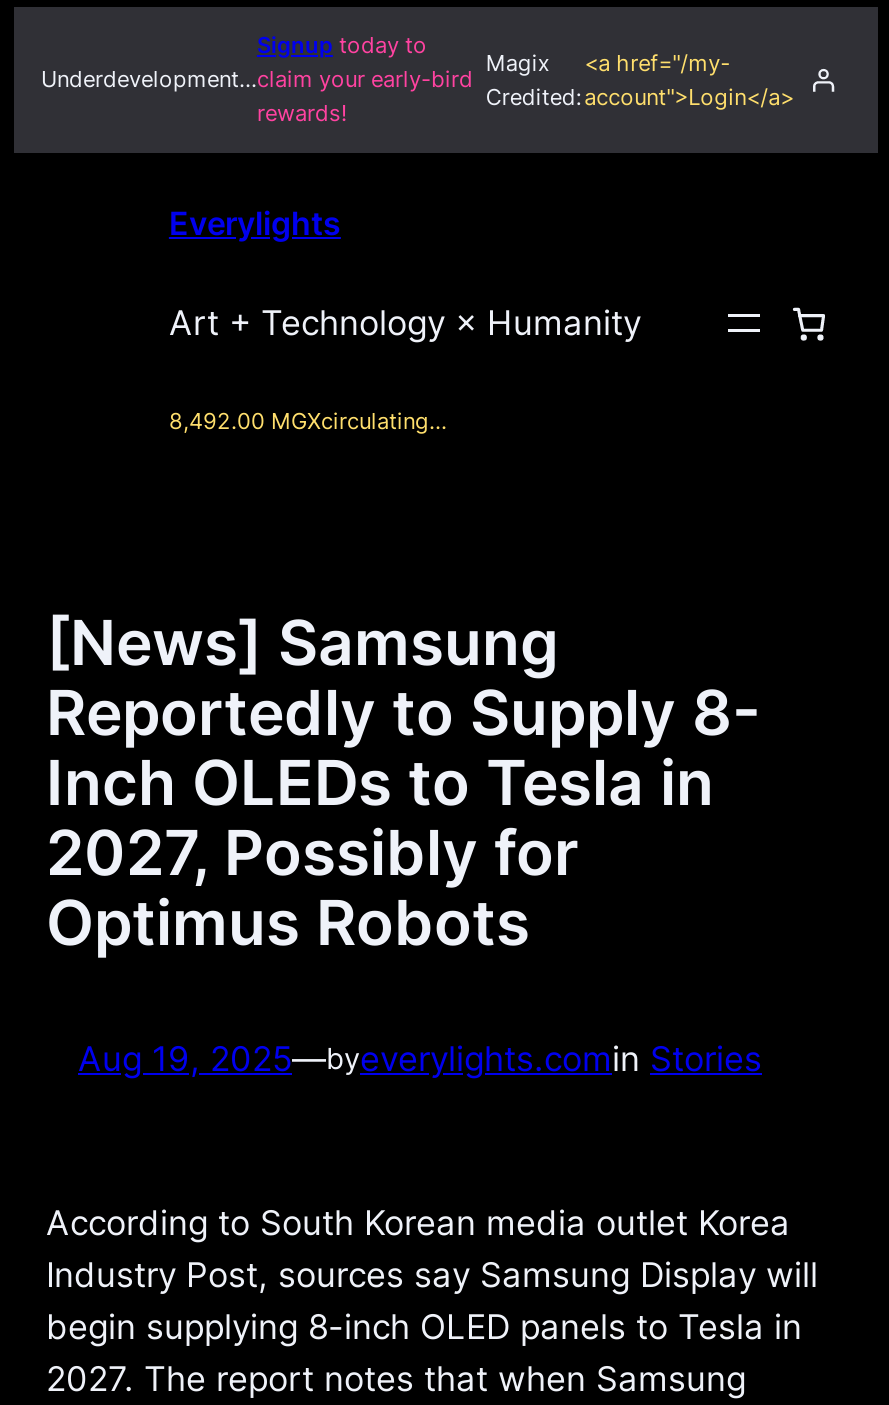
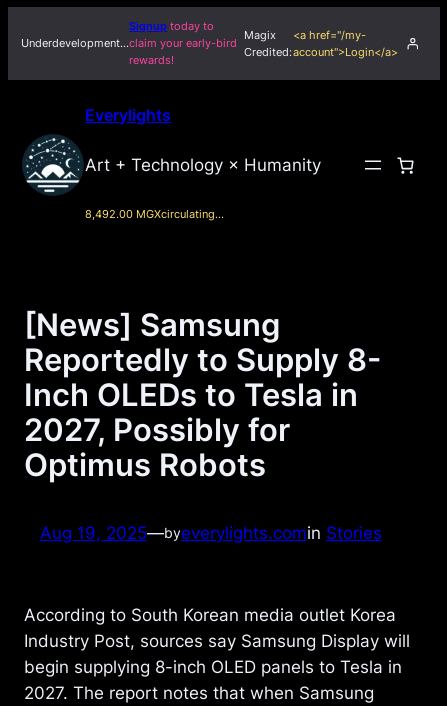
none -> [22,134,82,196] [image]

